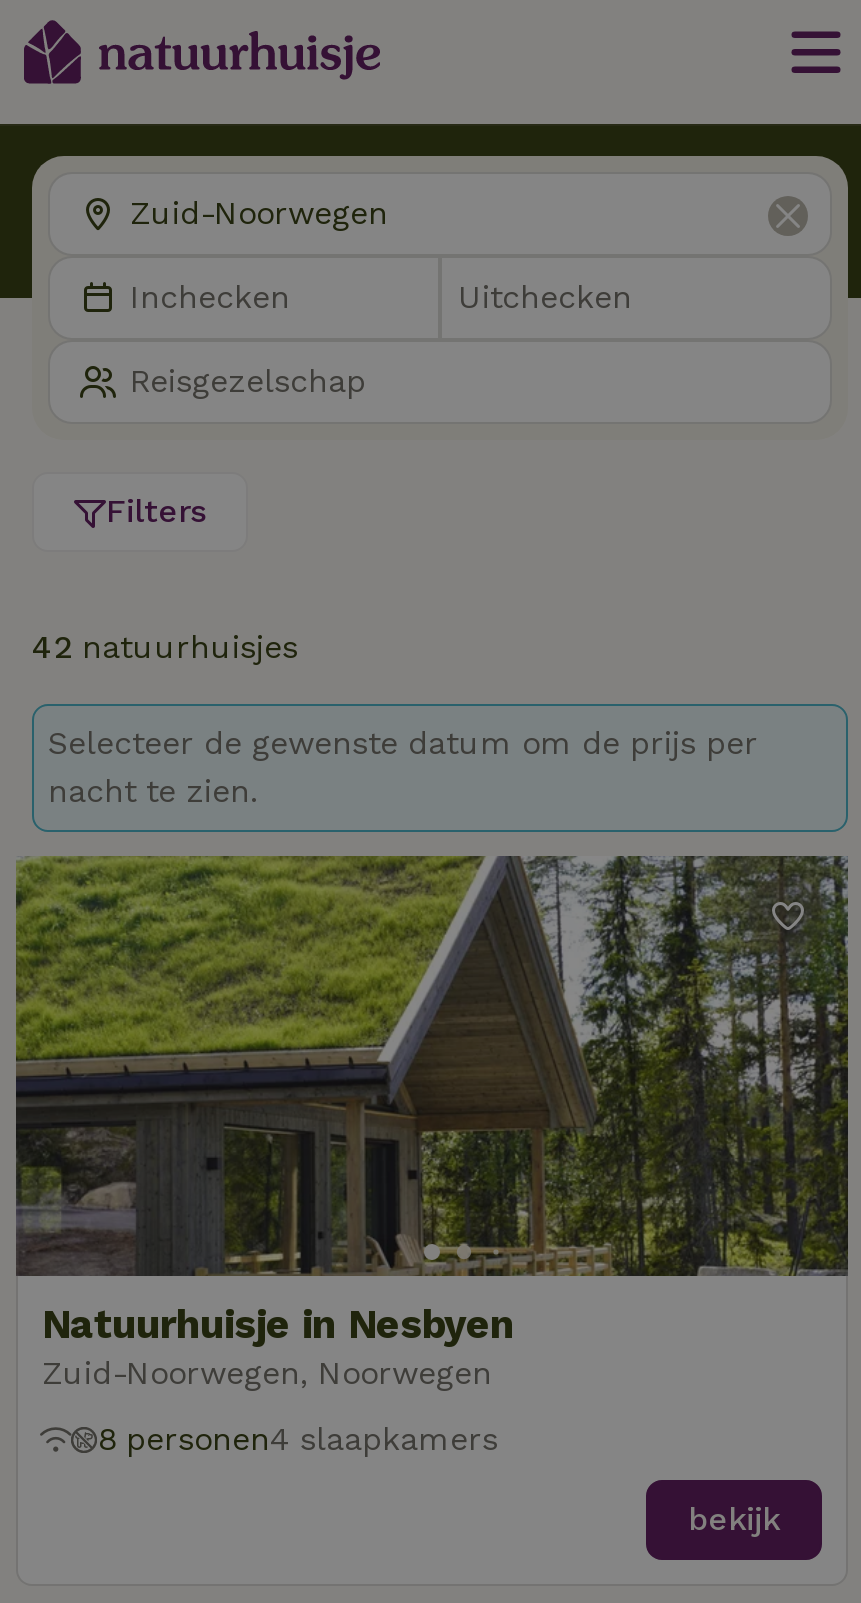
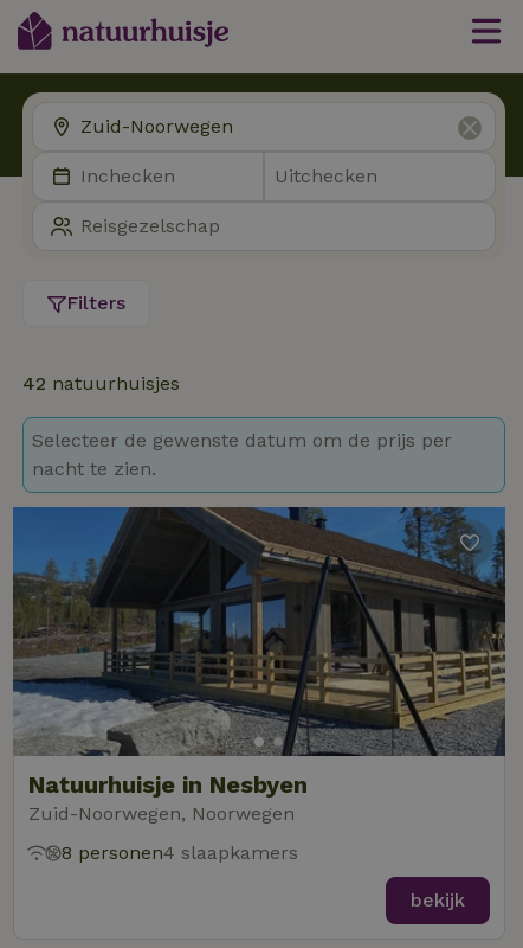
[14,854,850,1278] [image] -> [12,506,506,757] [image]

